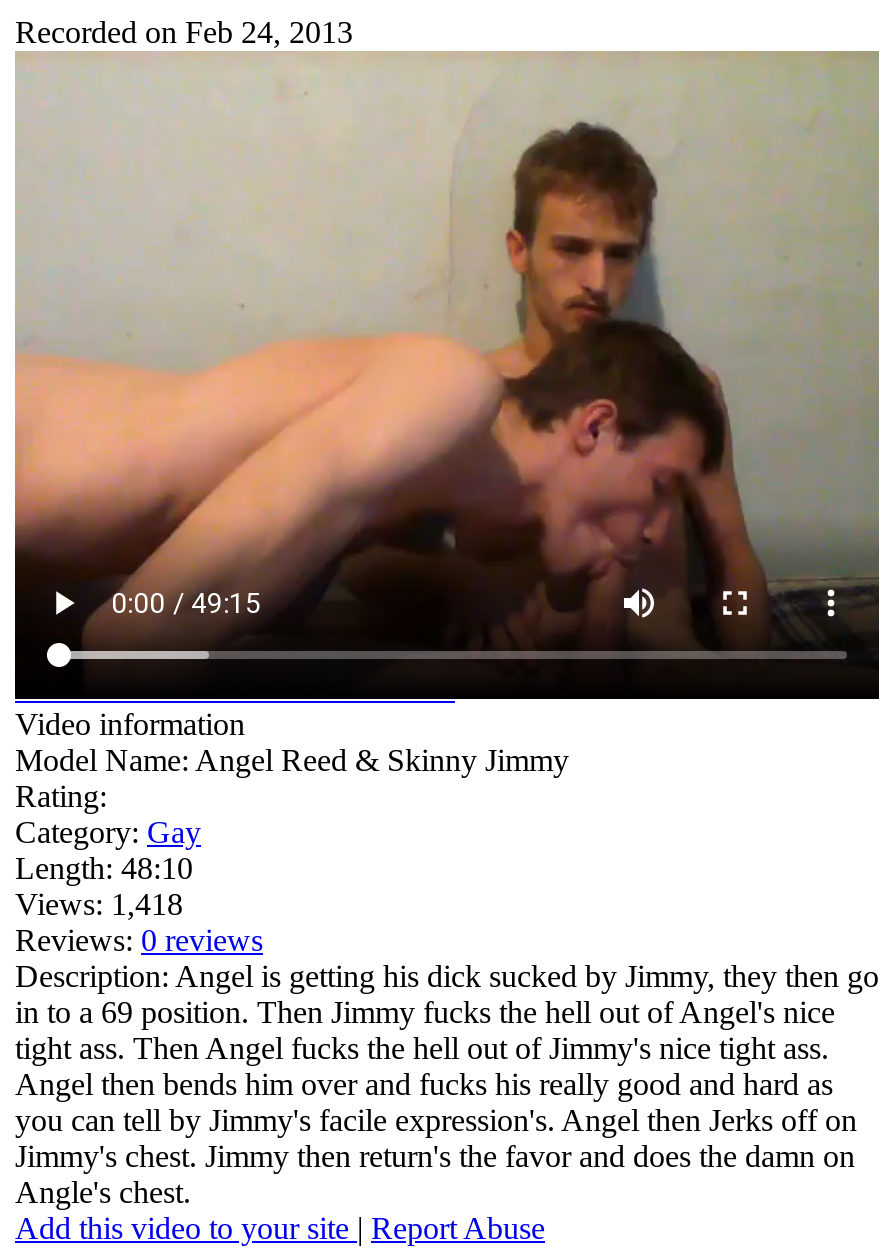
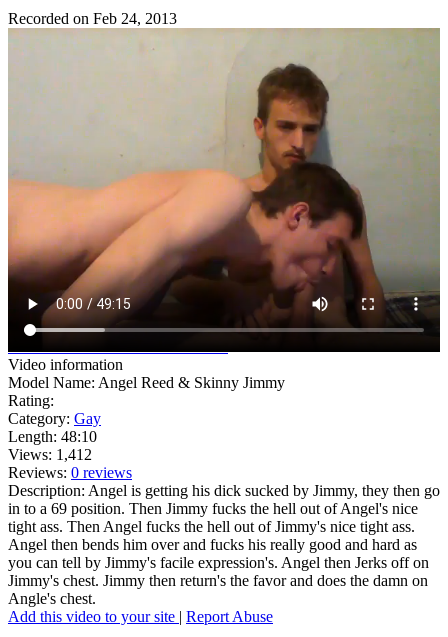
[15,887,183,921] Views: 1,418 -> [8,446,92,463] Views: 1,412

